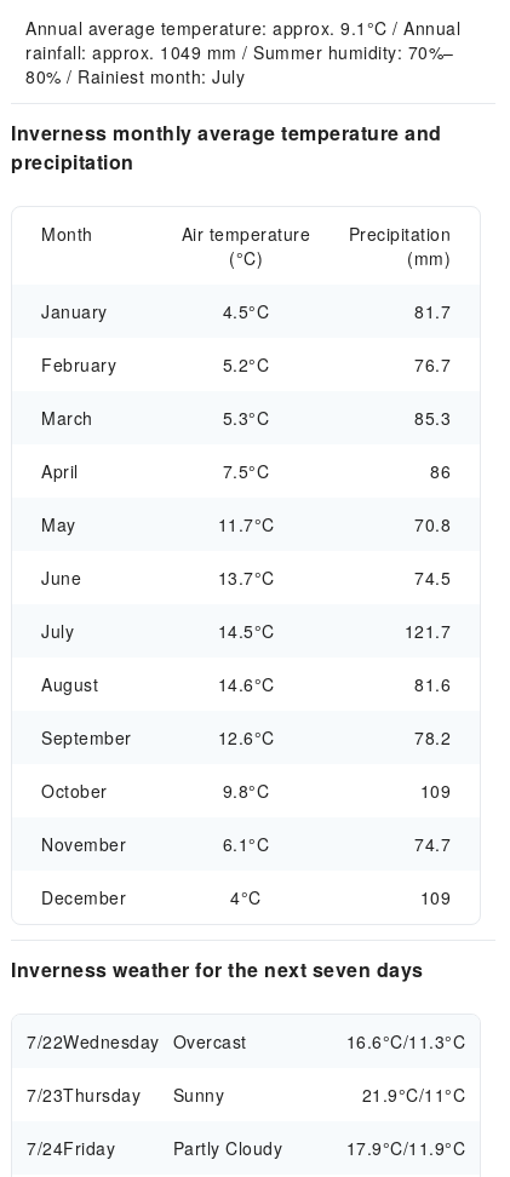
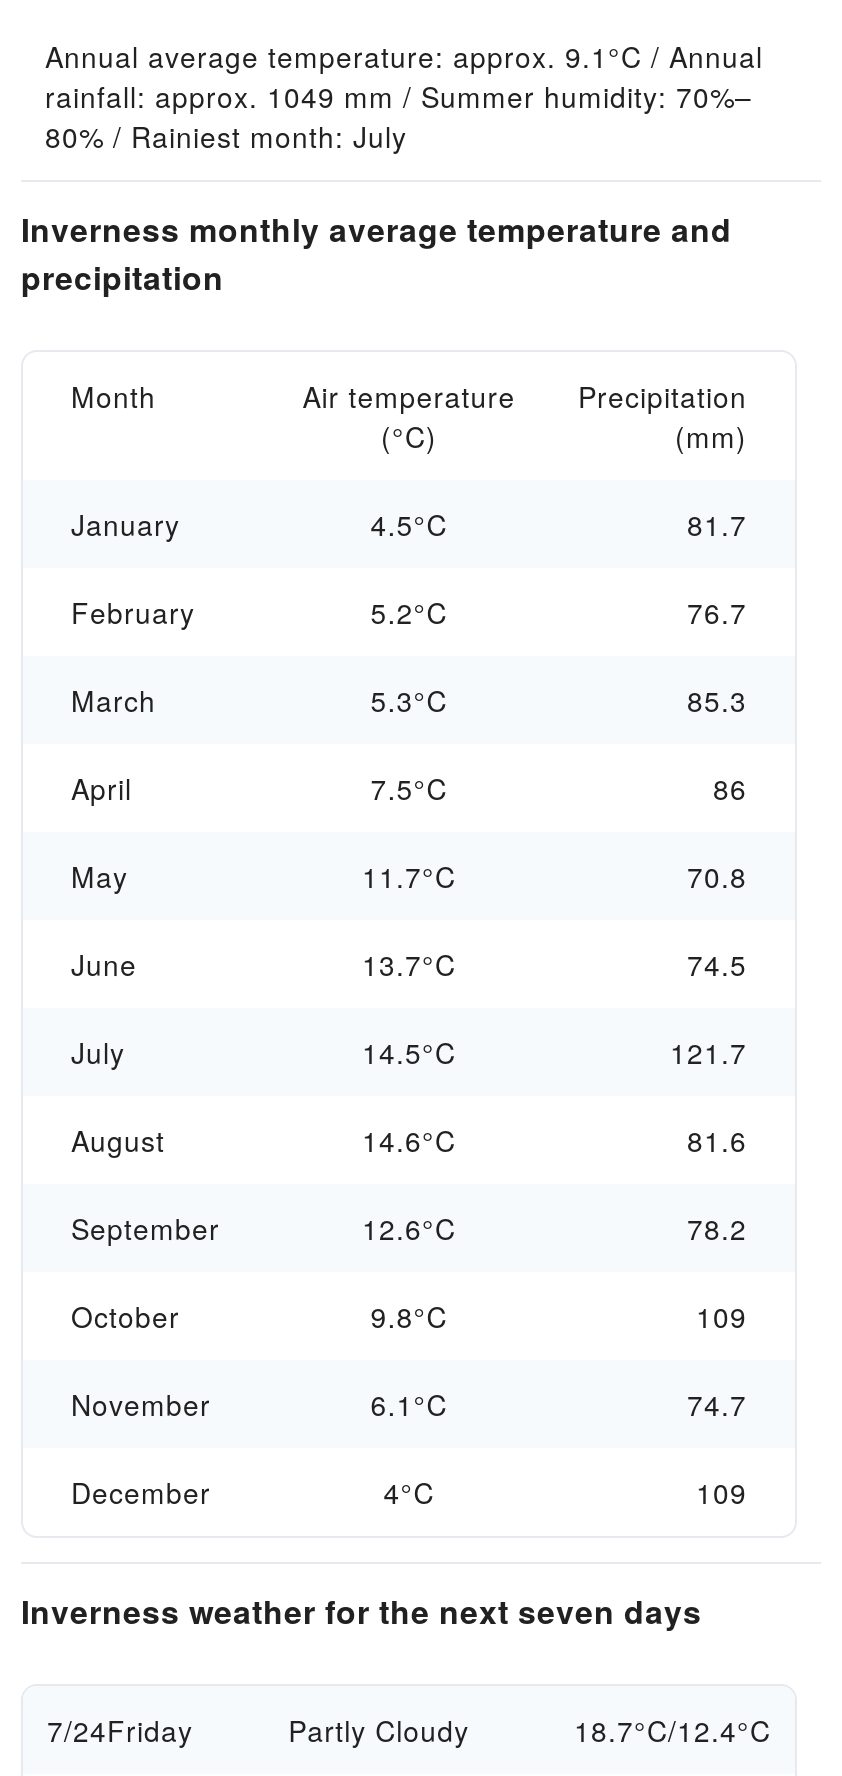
[27,1029,465,1107] 7/22Wednesday Overcast | 16.6°C/11.3°C | 7/23Thursday | Sunny | 21.9°C/11°C -> none
[346,1136,465,1160] 17.9°C/11.9°C -> [574,1710,771,1750] 18.7°C/12.4°C

